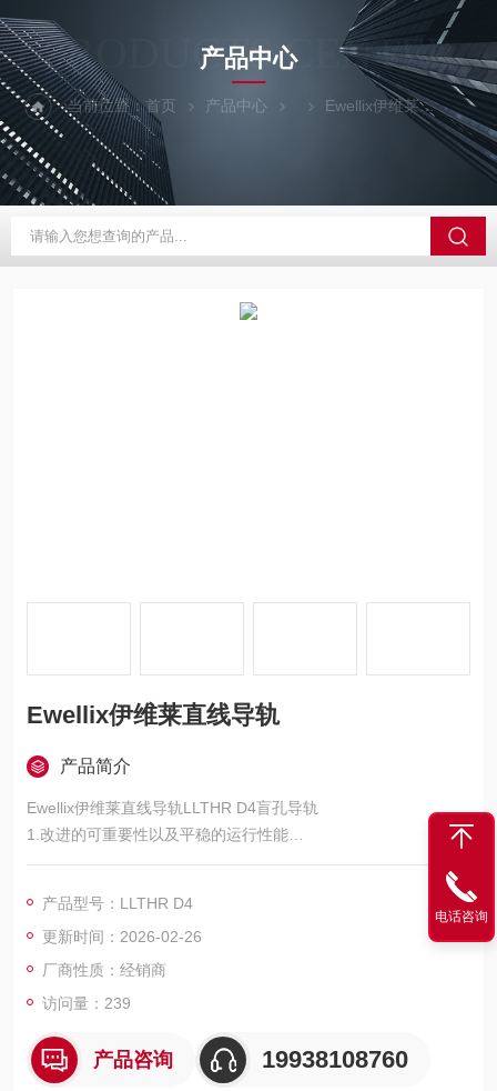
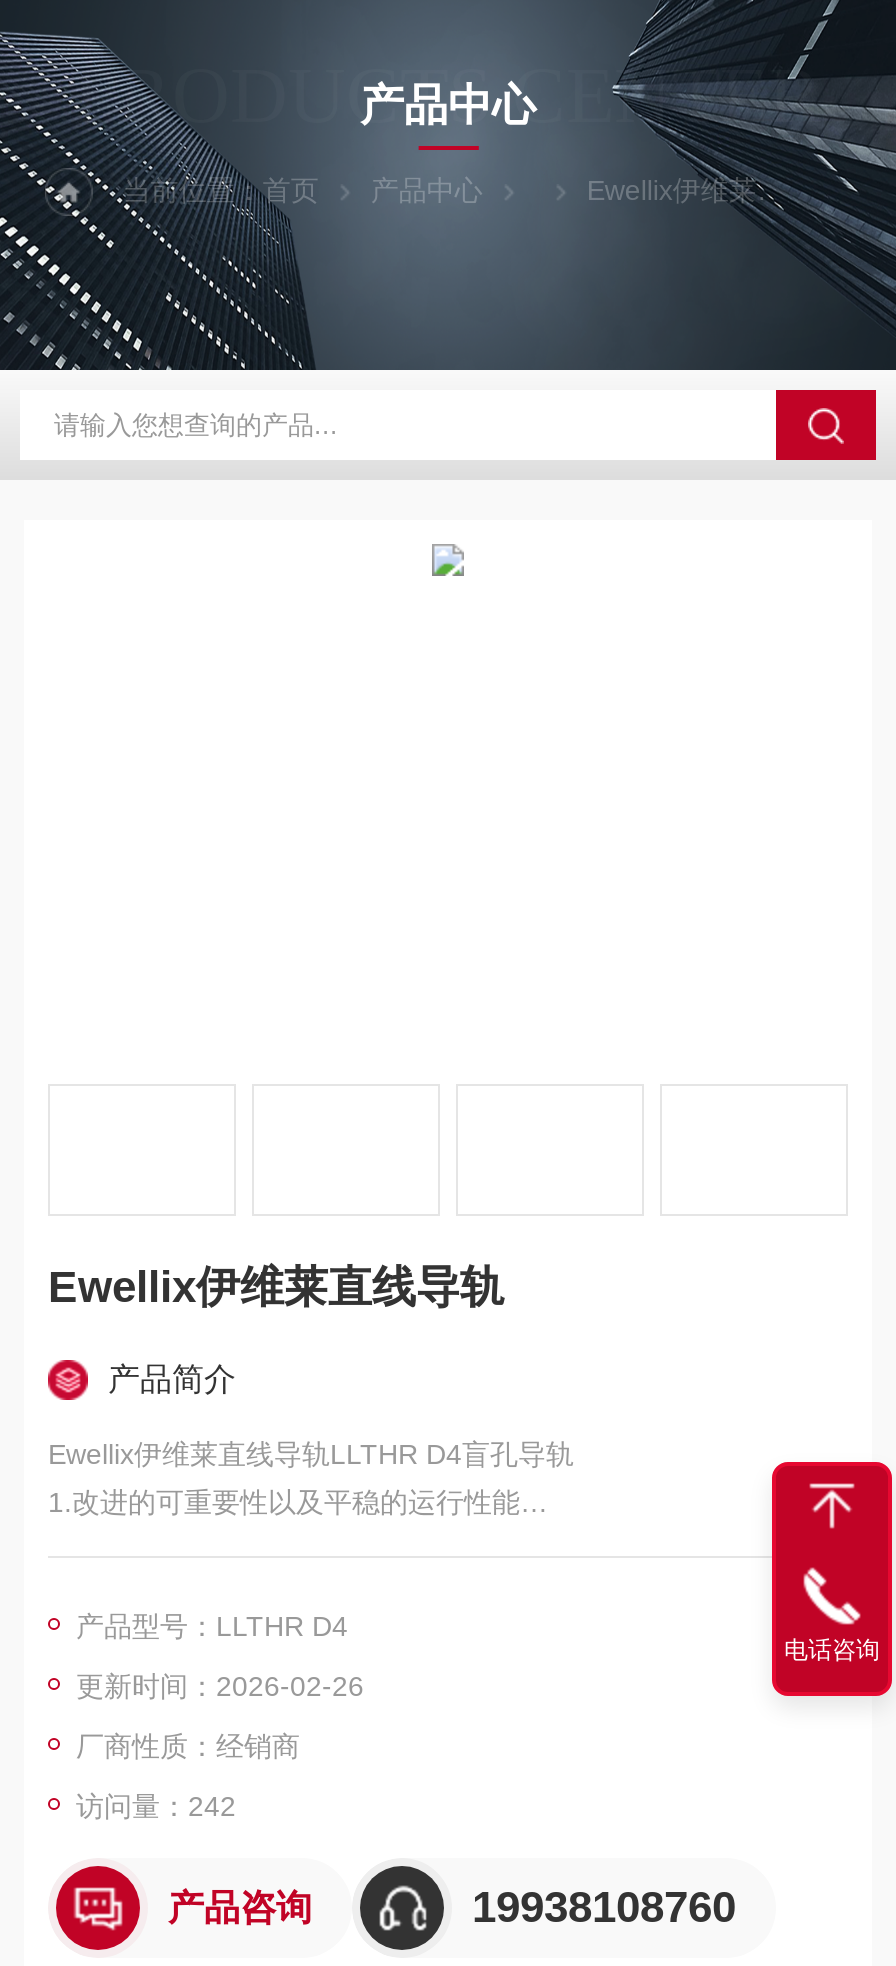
[42,994,131,1012] 访问量：239 -> [76,1790,236,1822] 访问量：242

